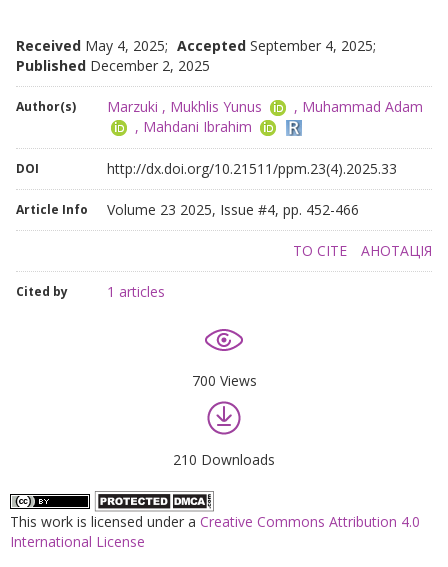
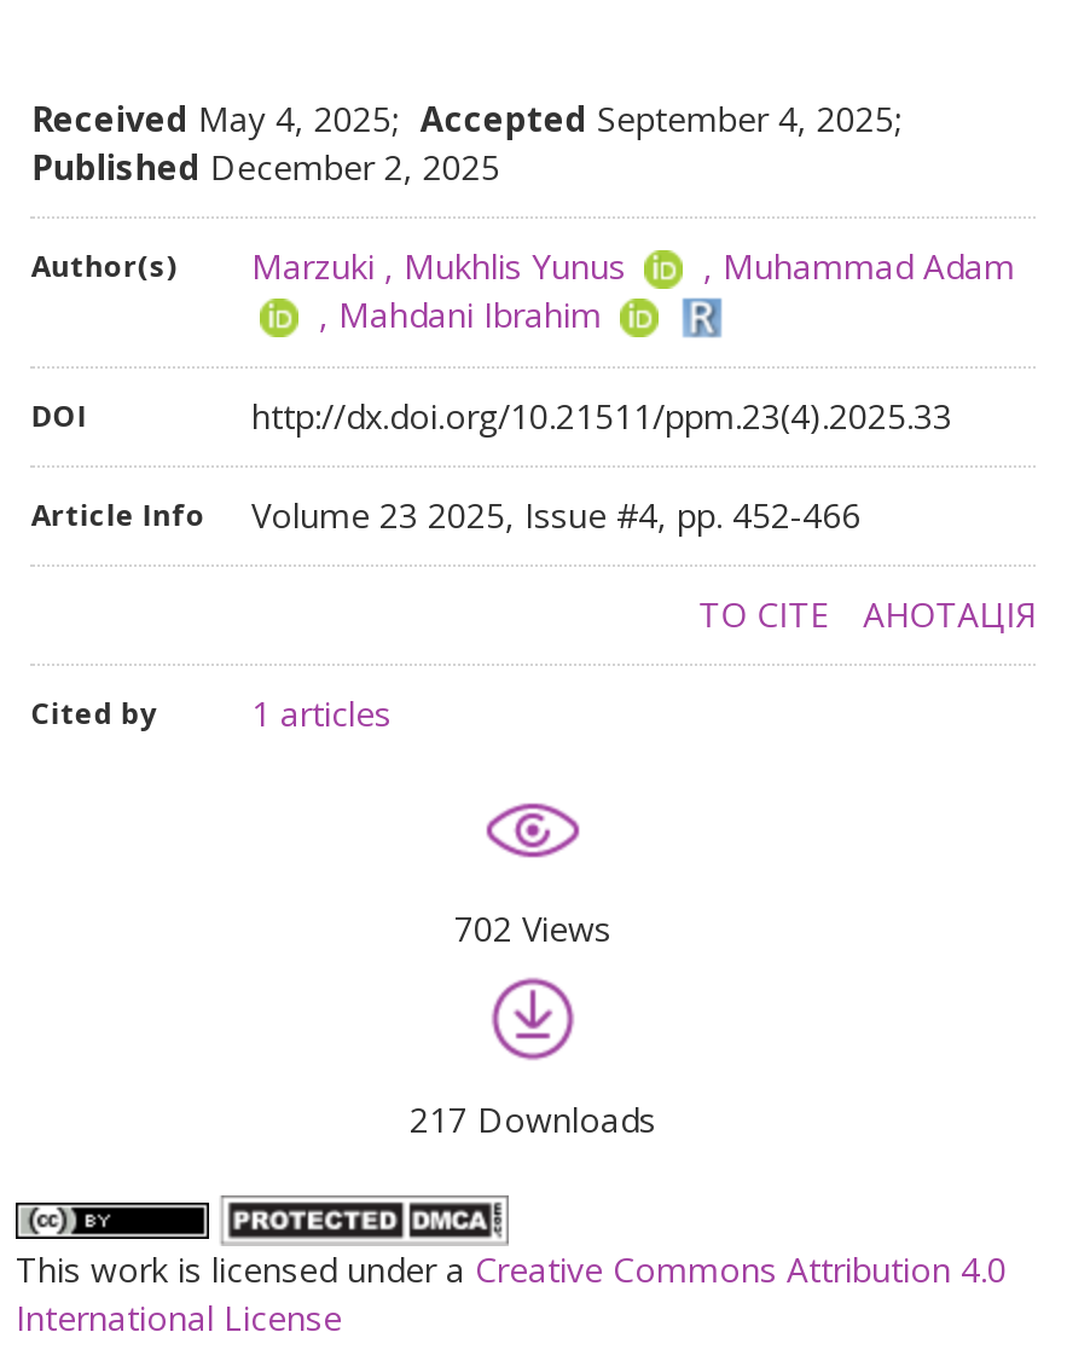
[191,371,256,390] 700 Views -> [454,906,611,952] 702 Views
[173,450,275,469] 210 Downloads -> [410,1097,656,1143] 217 Downloads

